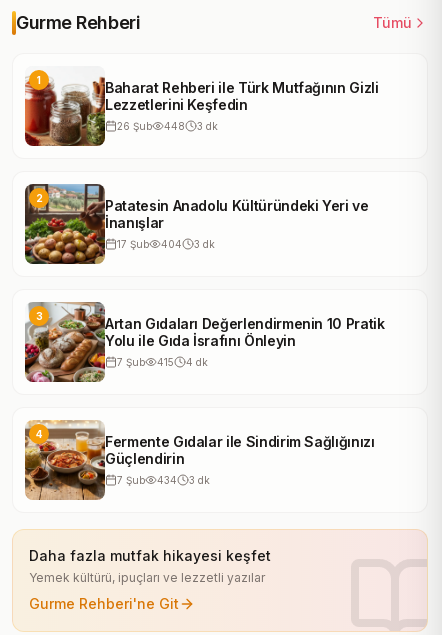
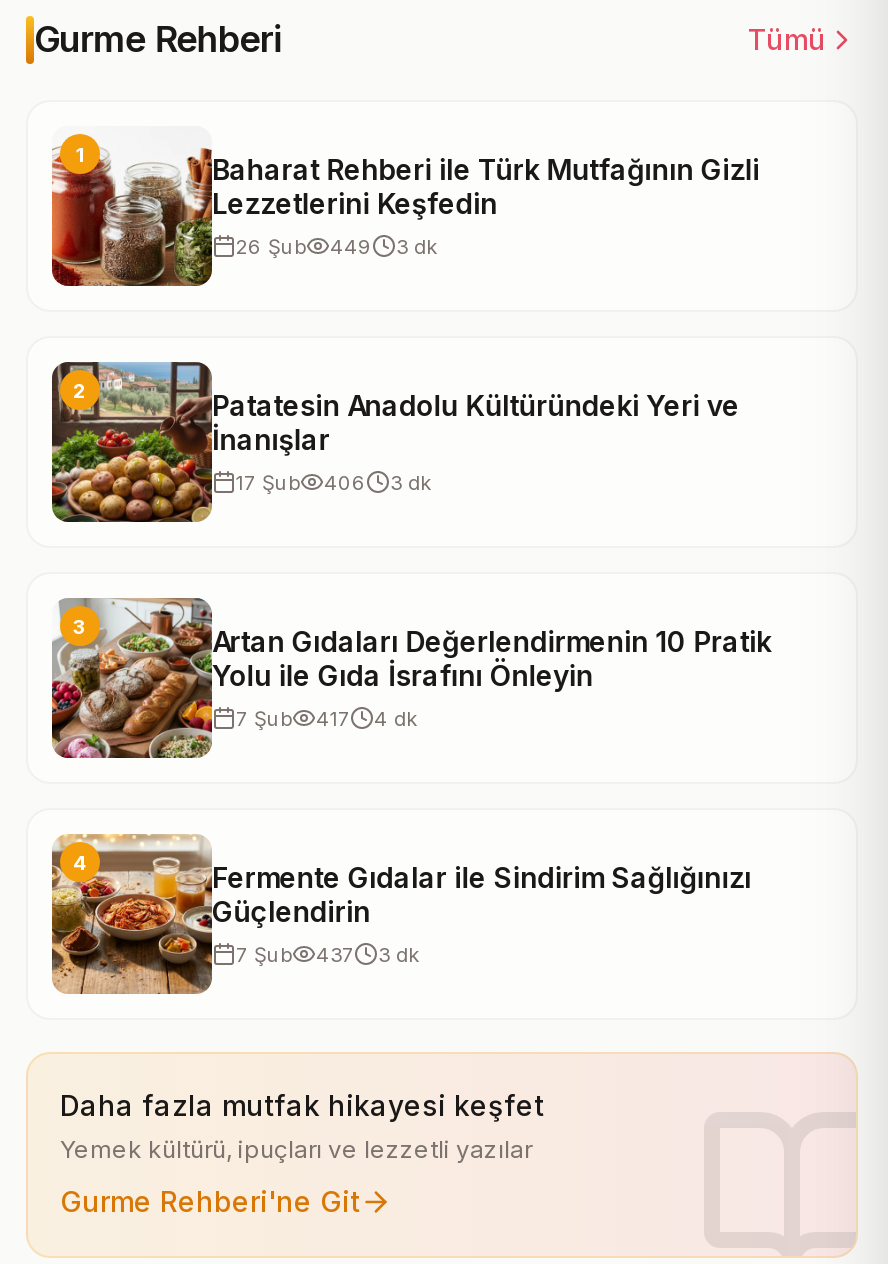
[117,119,218,131] 26 Şub 448 3 dk -> [236,233,438,257] 26 Şub 449 3 dk
[117,237,215,249] 17 Şub 404 3 dk -> [236,469,432,493] 17 Şub 406 3 dk
[117,355,208,367] 7 Şub 415 4 dk -> [236,705,418,729] 7 Şub 417 4 dk
[117,473,210,485] 7 Şub 434 3 dk -> [236,941,420,965] 7 Şub 437 3 dk

